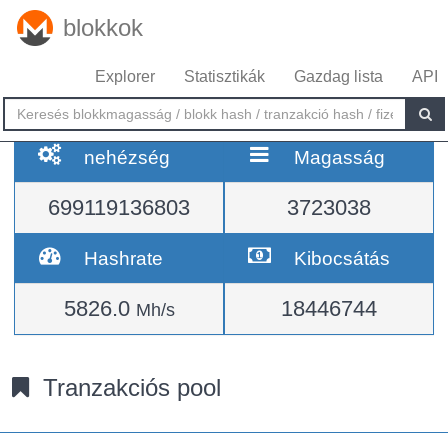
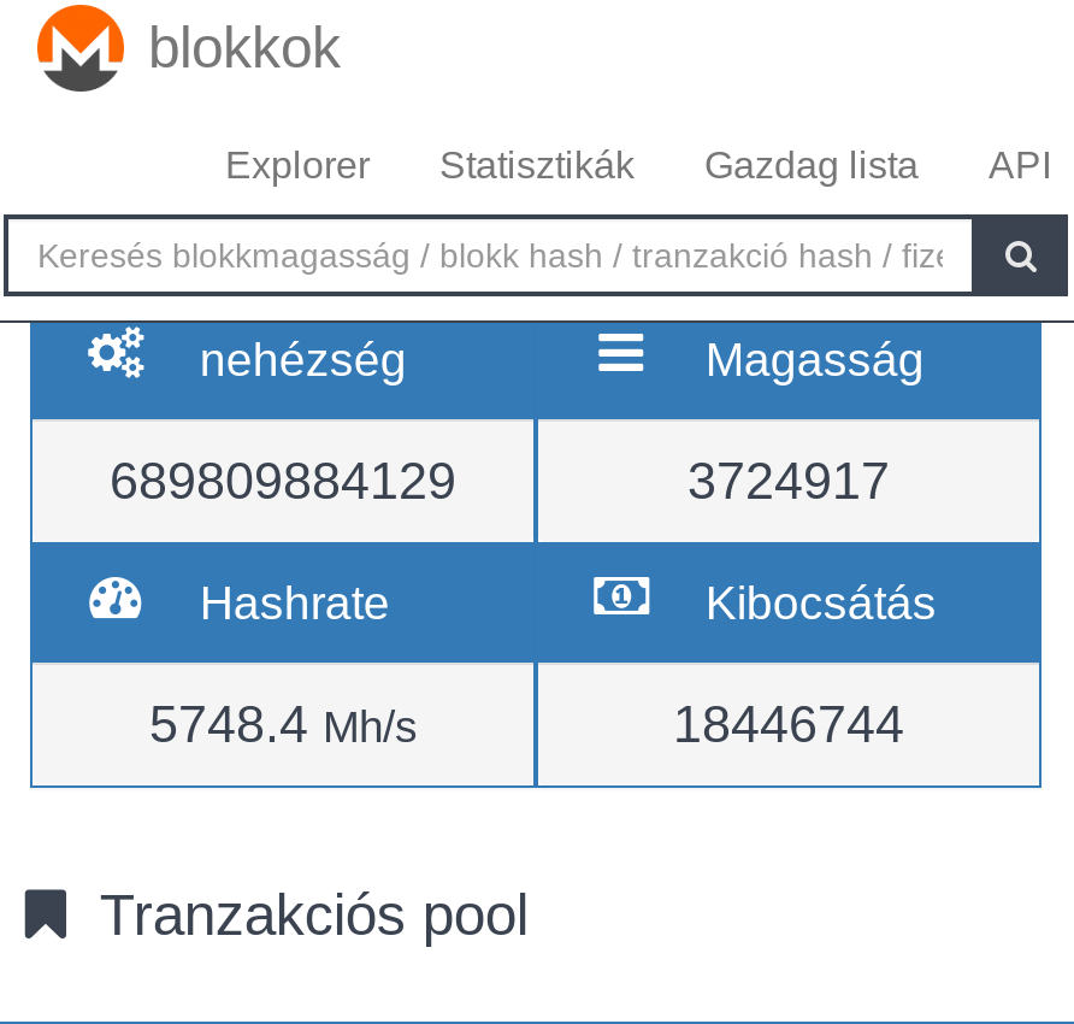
[48,195,190,220] 699119136803 -> [110,451,456,511] 689809884129
[287,195,371,220] 3723038 -> [688,451,890,511] 3724917
[63,296,174,321] 5826.0 Mh/s -> [149,694,417,754] 5748.4 Mh/s

